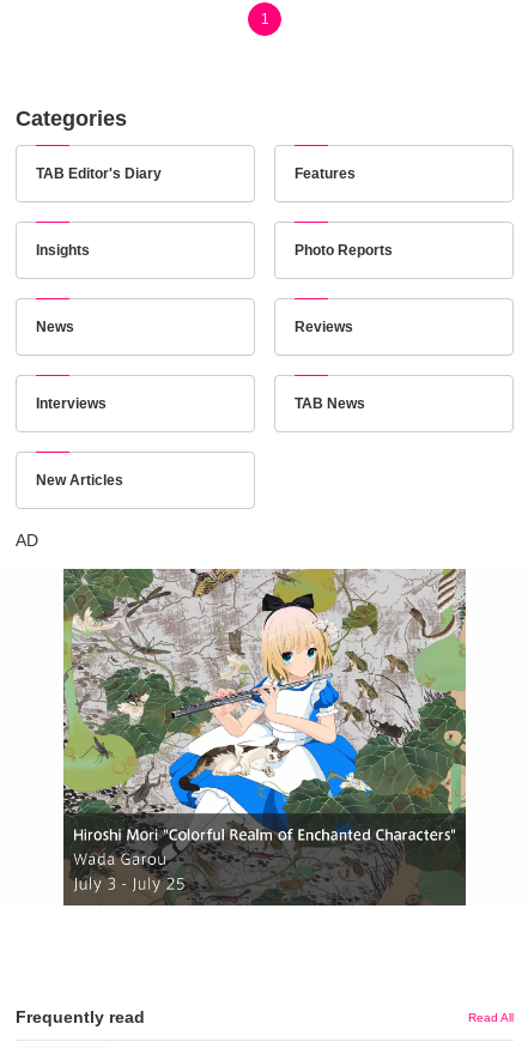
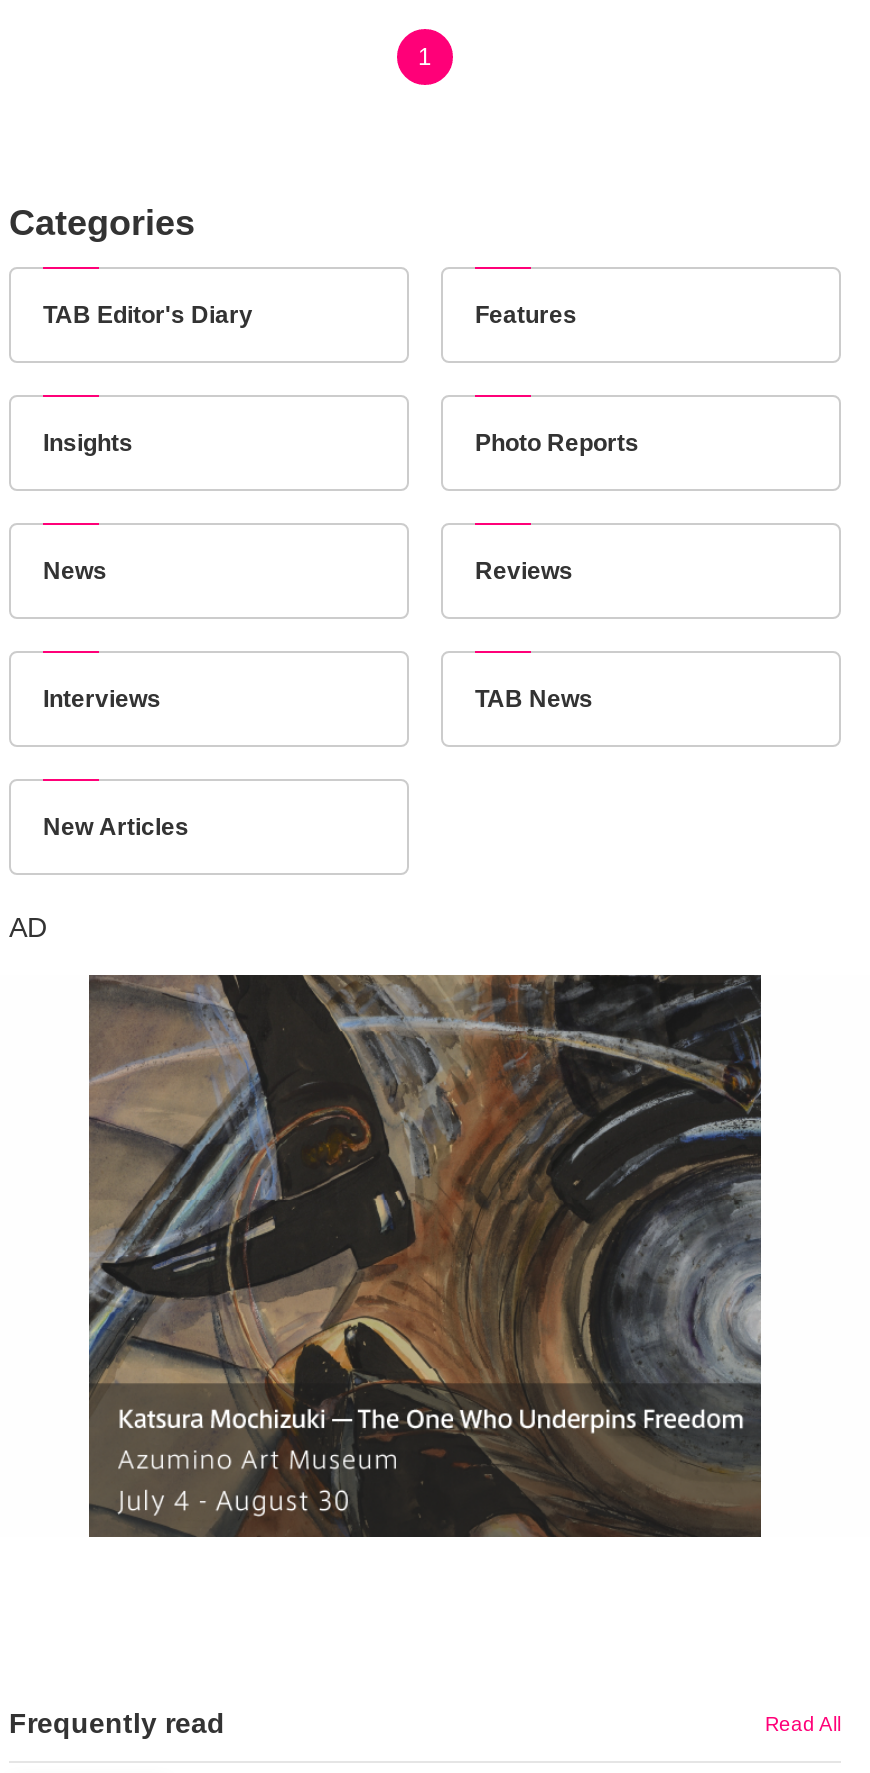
[62,568,467,905] [image] -> [87,973,763,1537] [image]

